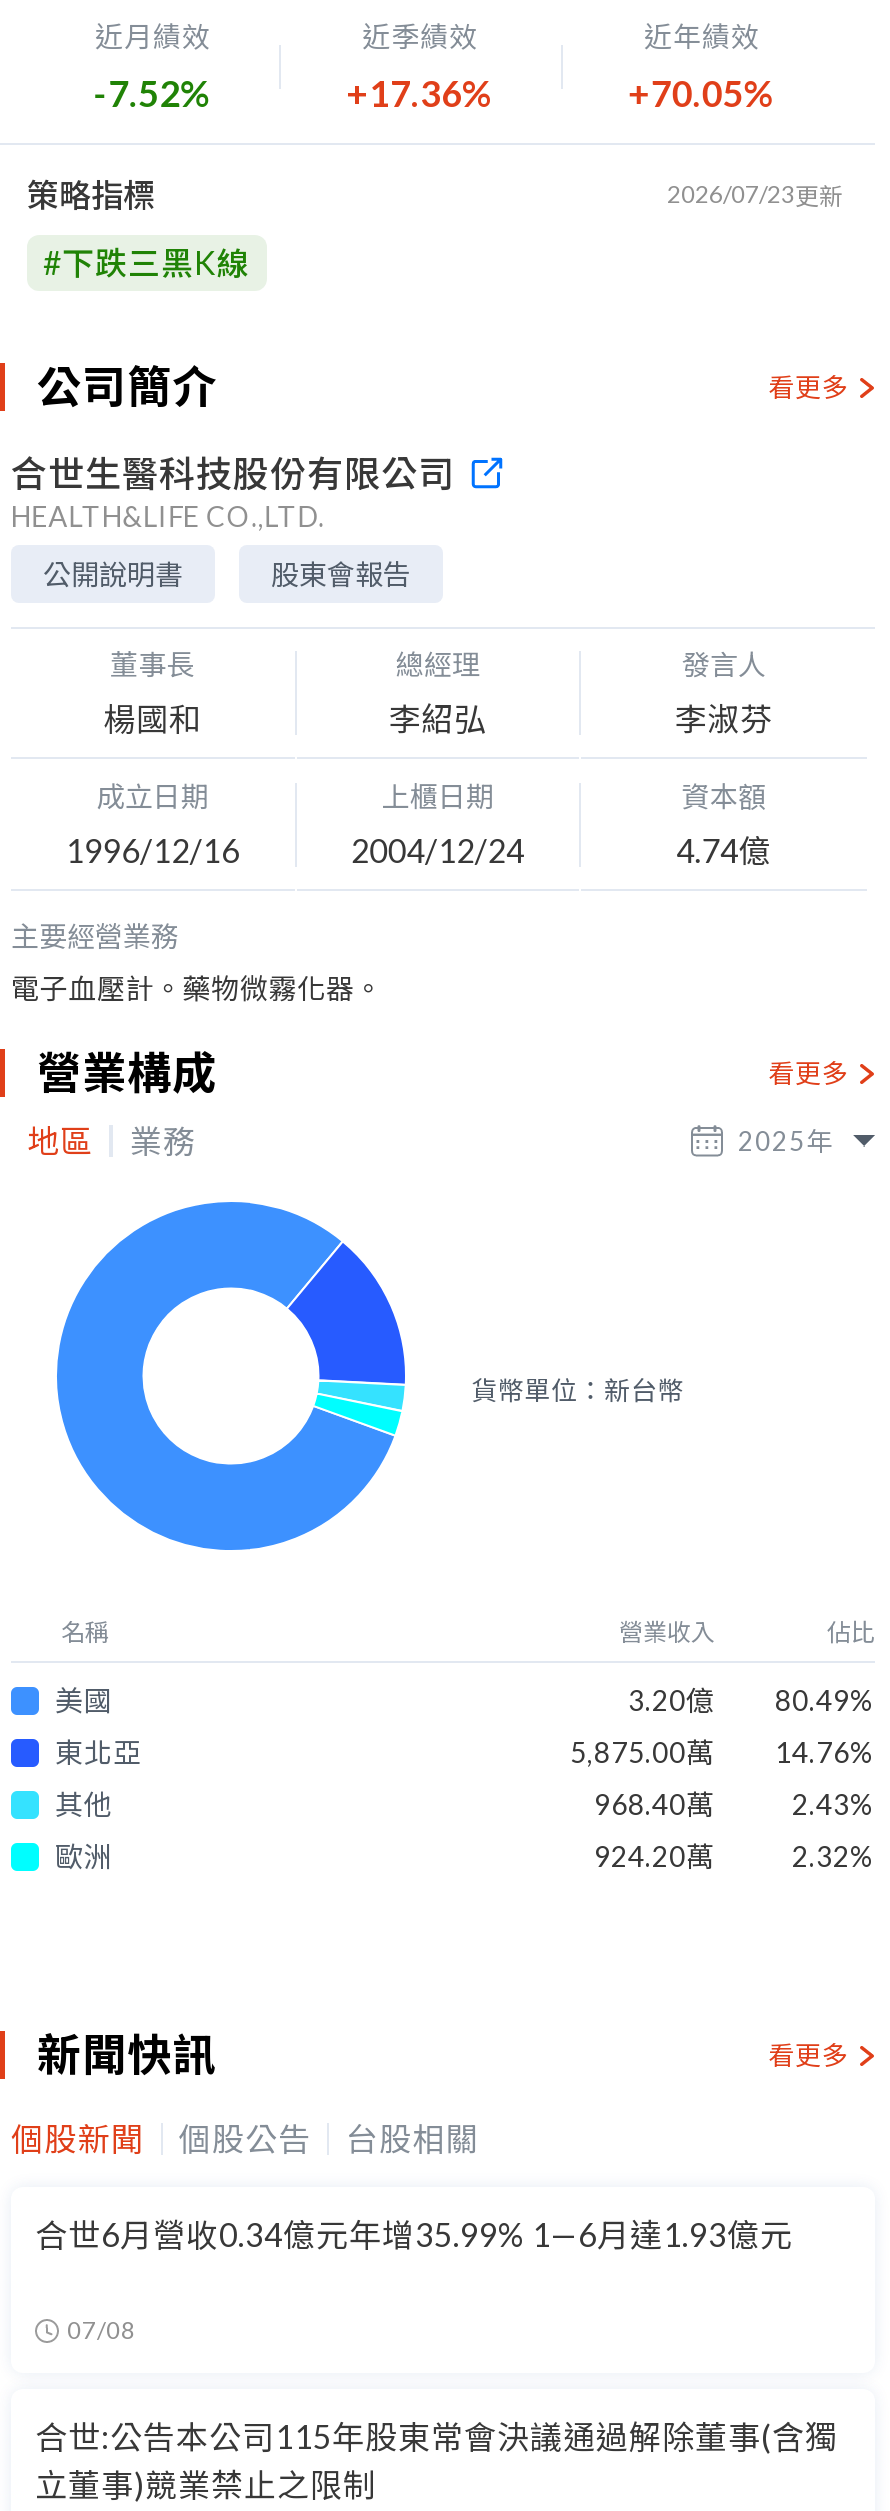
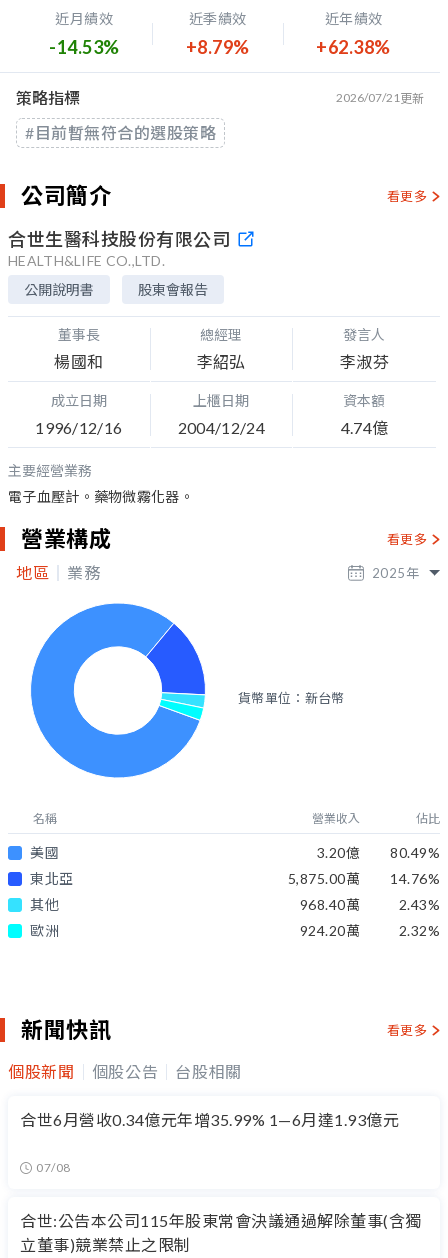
[93,71,213,115] -7.52% -> [49,36,120,58] -14.53%
[346,71,495,115] +17.36% -> [186,36,250,58] +8.79%
[628,71,777,115] +70.05% -> [316,36,391,58] +62.38%
[667,179,843,211] 2026/07/23更新 -> [336,90,424,106] 2026/07/21更新
[43,243,250,281] #下跌三黑K線 -> [25,123,216,142] #目前暫無符合的選股策略

